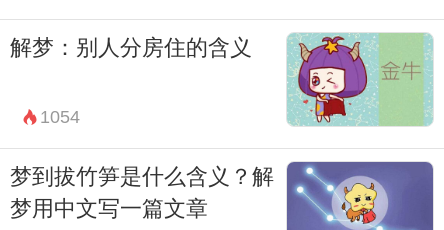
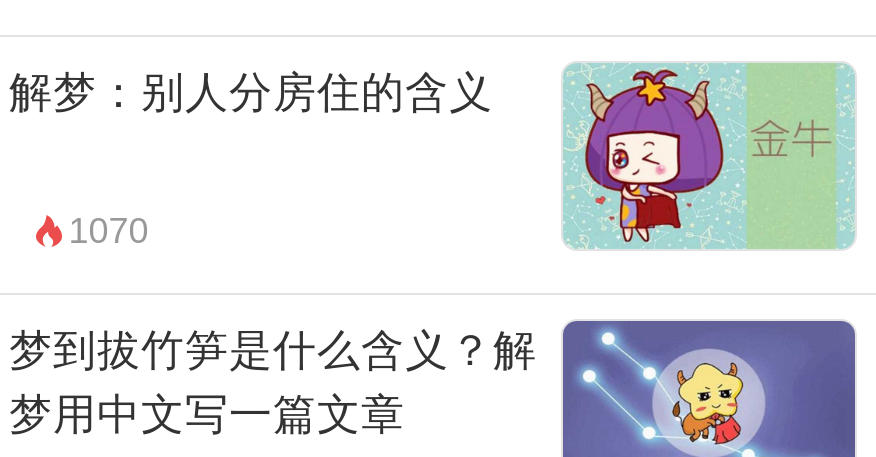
[40,107,80,127] 1054 -> [69,212,149,252] 1070

